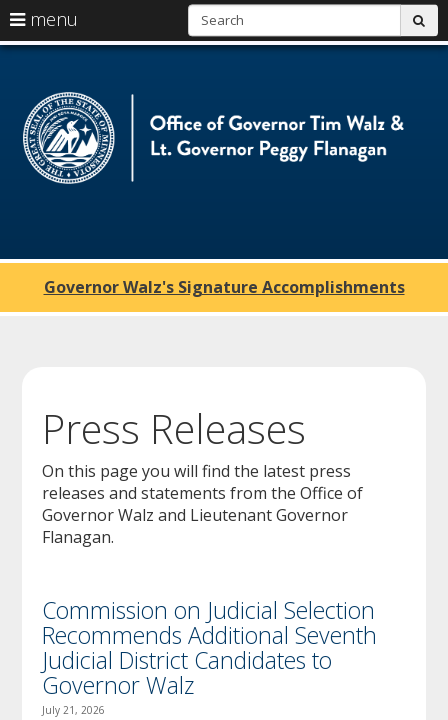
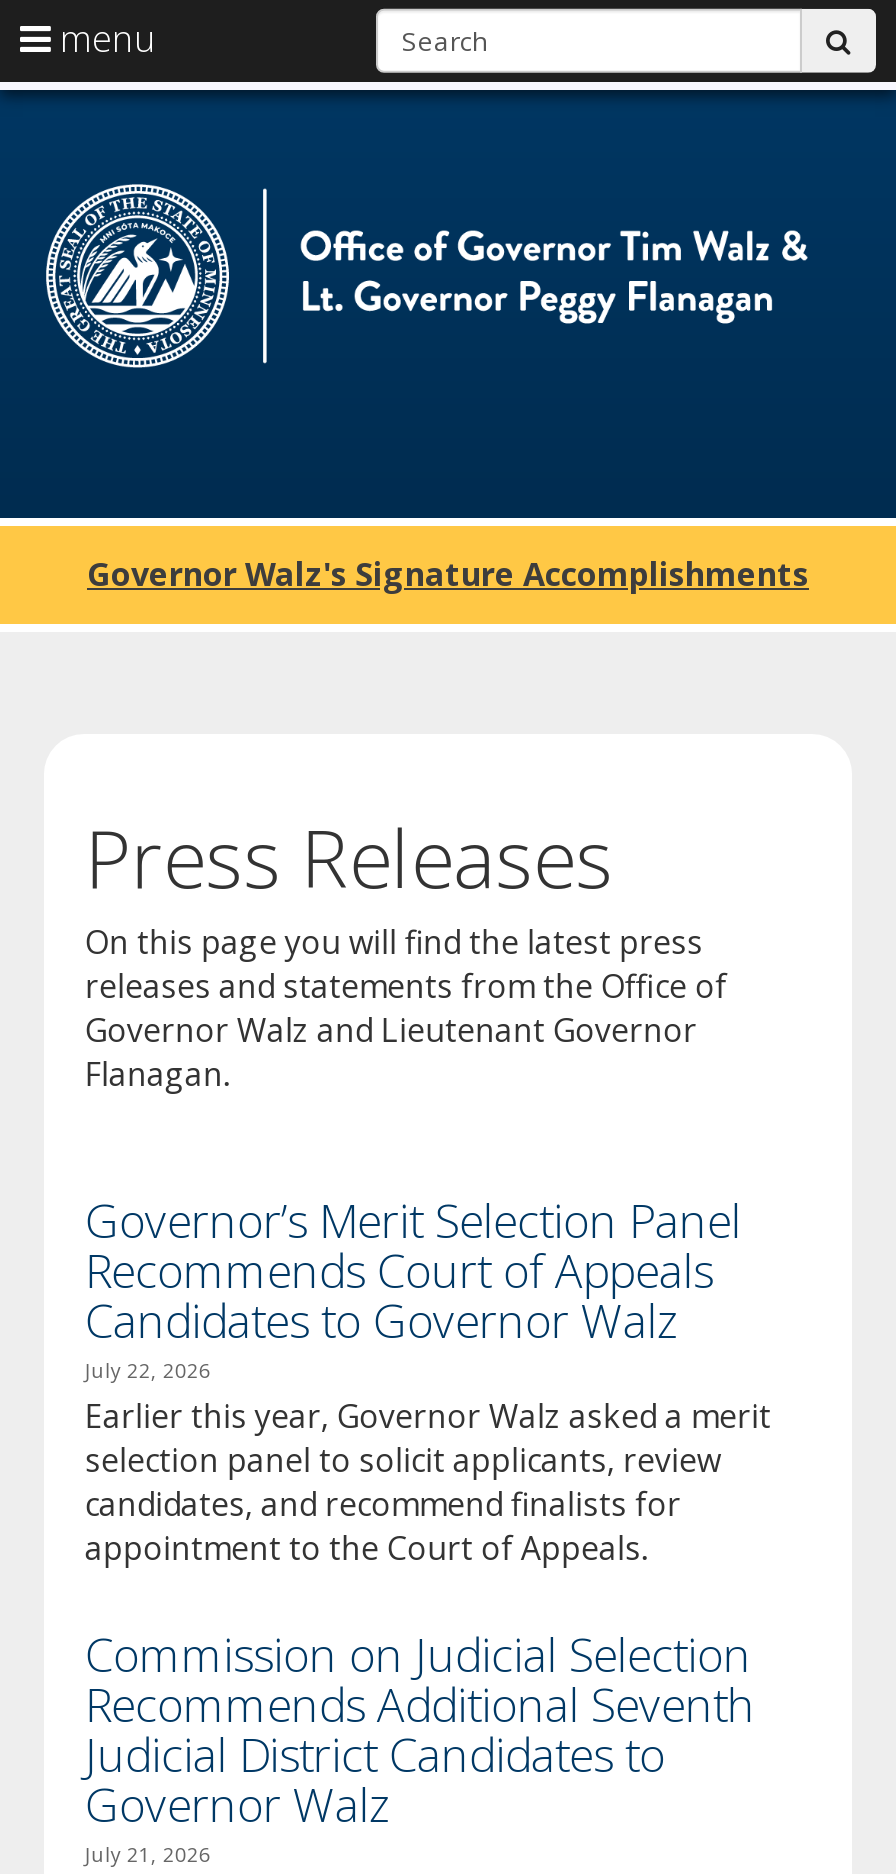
none -> [85,1187,771,1569] Governor’s Merit Selection Panel | Recommends Court of Appeals | Candidates to Governor Walz | July 22, 2026 | Earlier this year, Governor Walz asked a merit | selection panel to solicit applicants, review | candidates, and recommend finalists for | appointment to the Court of Appeals.

